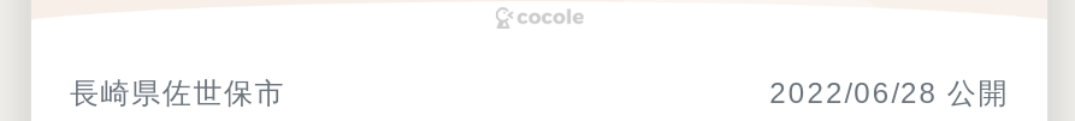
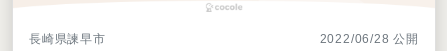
[70,75,286,109] 長崎県佐世保市 -> [29,31,106,45] 長崎県諫早市

